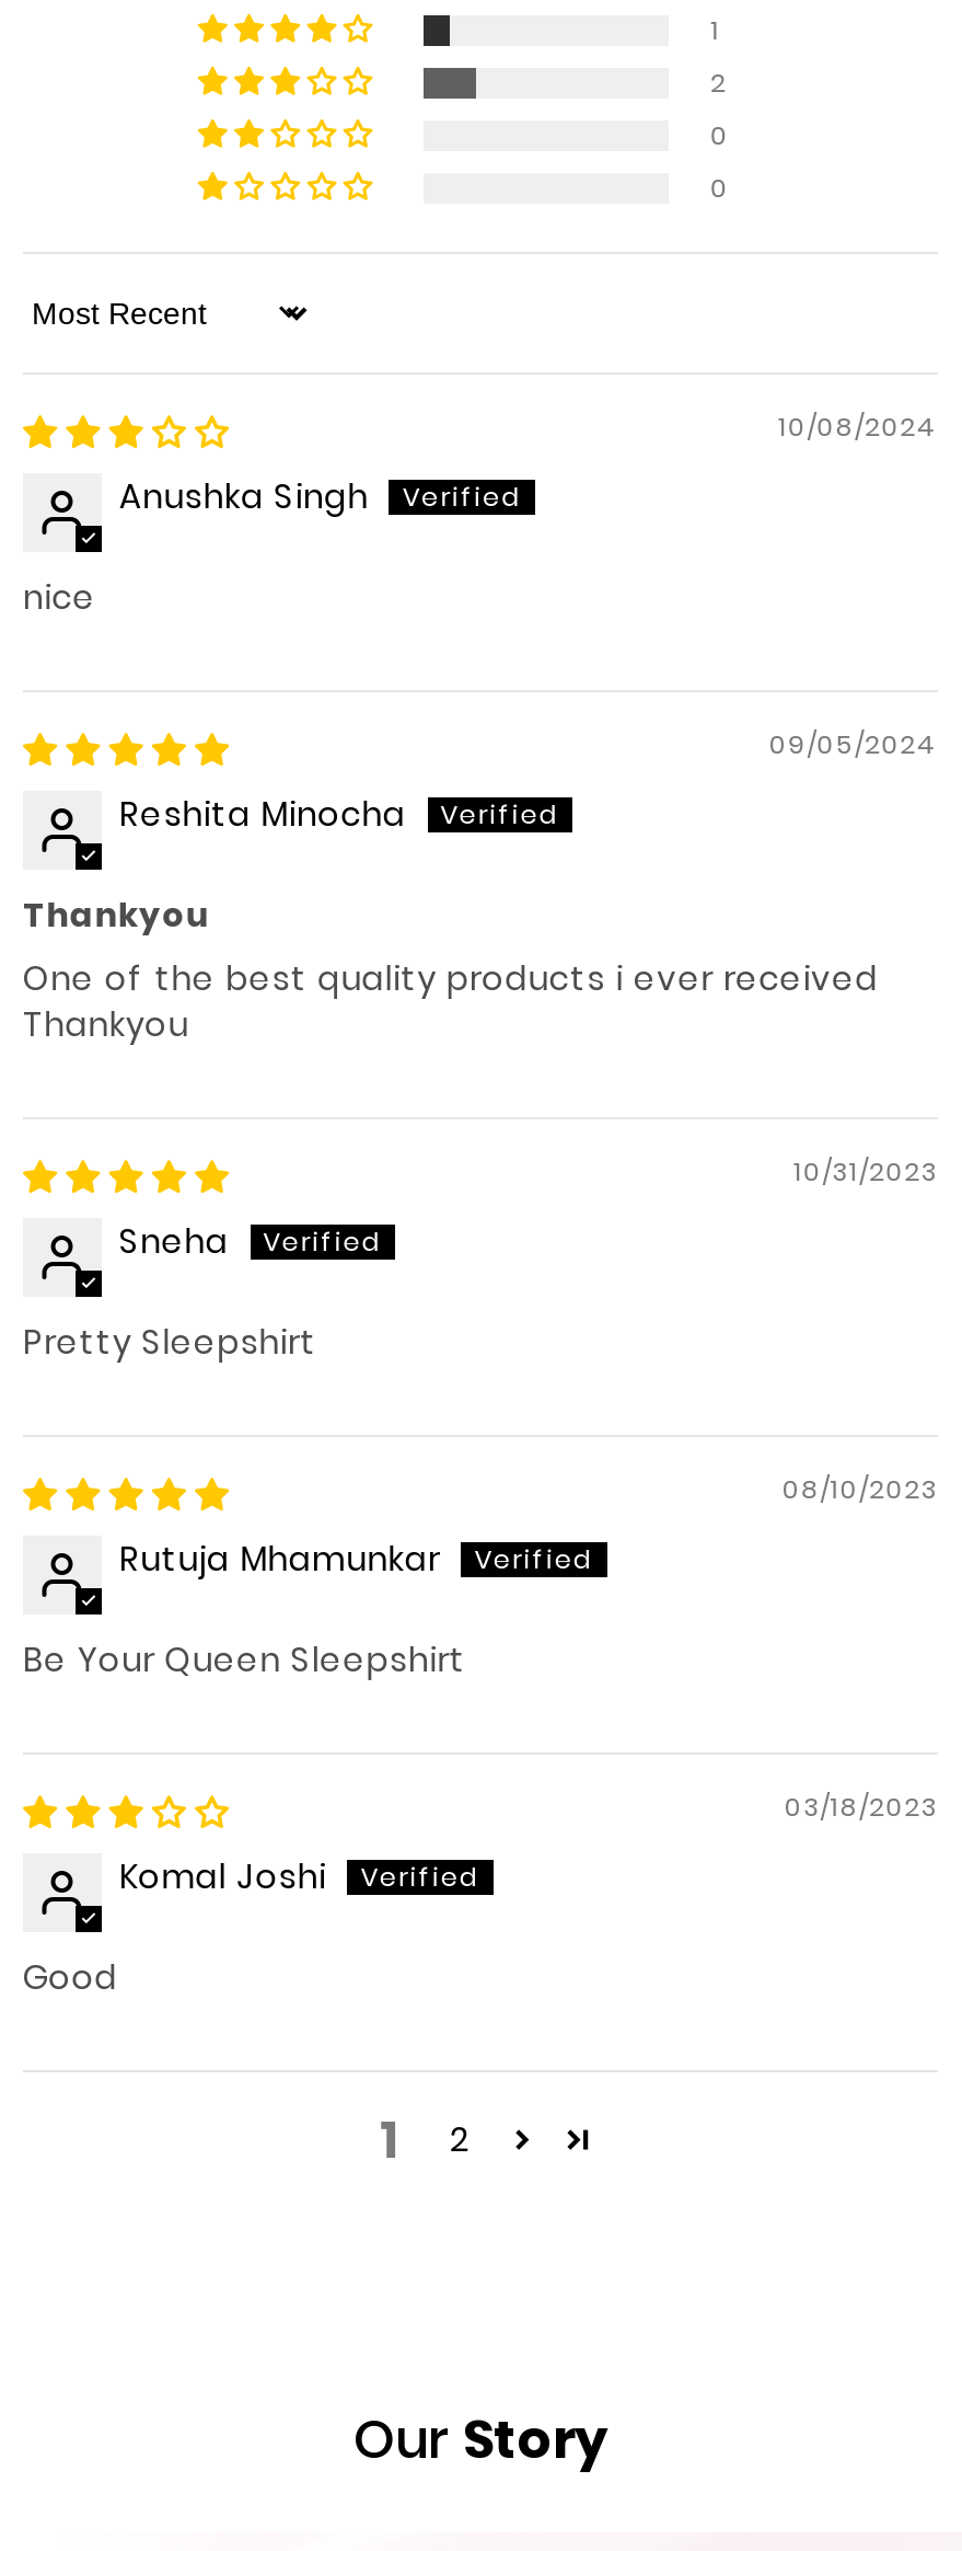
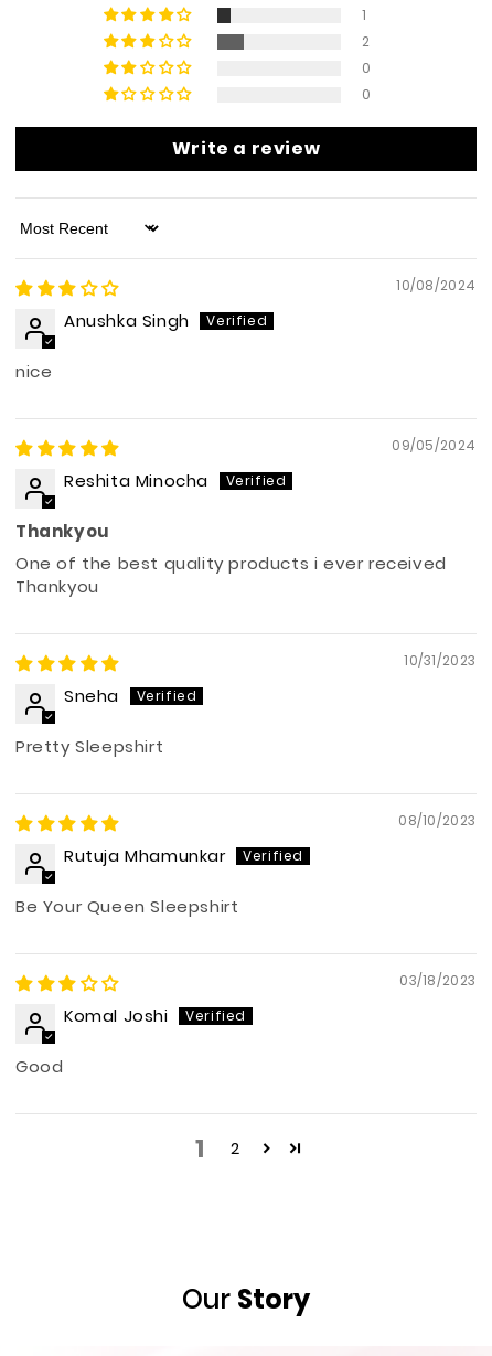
none -> [172,136,320,161] Write a review

